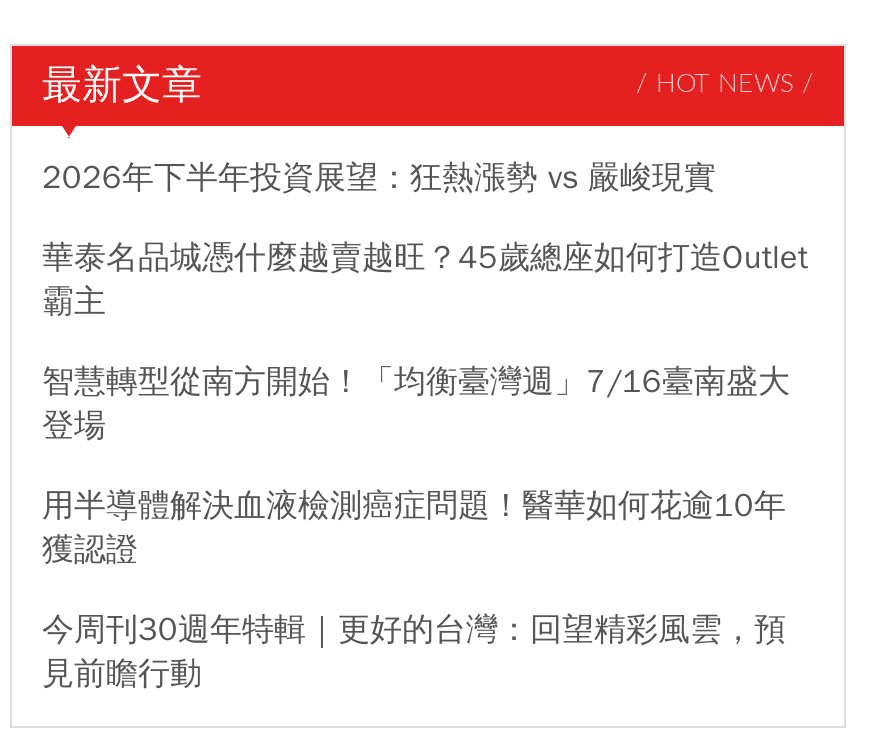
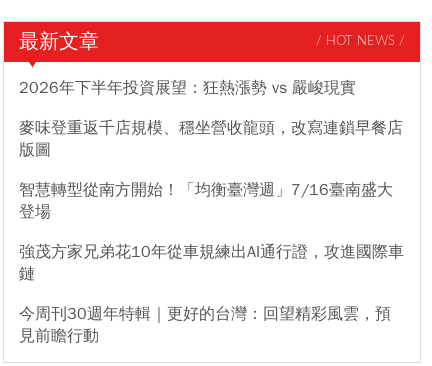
[42,238,808,322] 華泰名品城憑什麼越賣越旺？45歲總座如何打造Outlet | 霸主 -> [19,118,403,160] 麥味登重返千店規模、穩坐營收龍頭，改寫連鎖早餐店 | 版圖
[42,486,786,570] 用半導體解決血液檢測癌症問題！醫華如何花逾10年 | 獲認證 -> [19,242,404,284] 強茂方家兄弟花10年從車規練出AI通行證，攻進國際車 | 鏈

